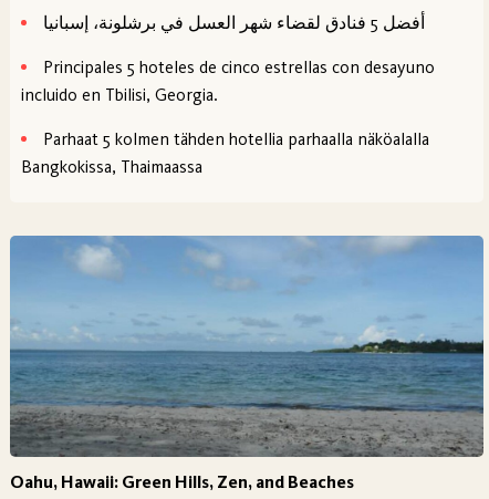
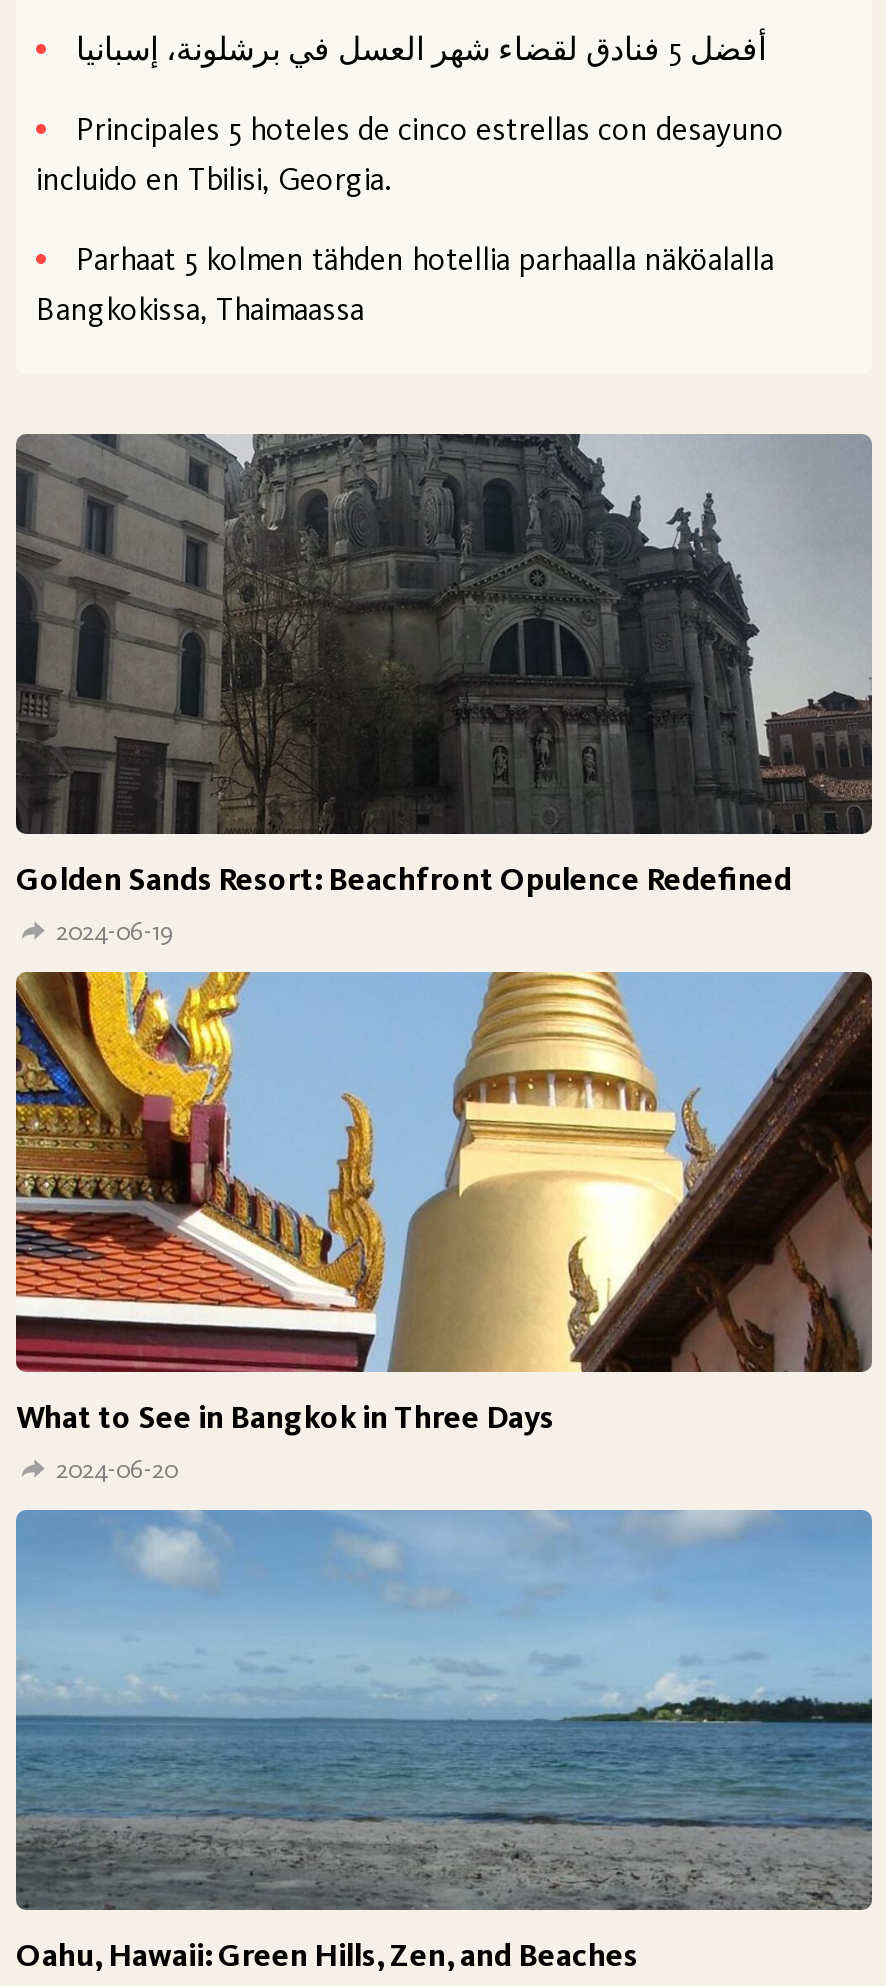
none -> [14,432,872,946] [image] | Golden Sands Resort: Beachfront Opulence Redefined | 2024-06-19
none -> [14,970,874,1484] [image] | What to See in Bangkok in Three Days | 2024-06-20

